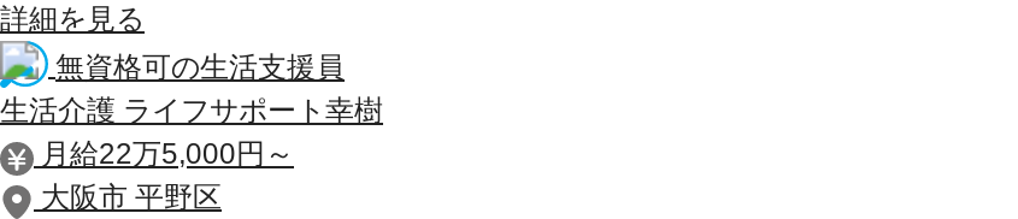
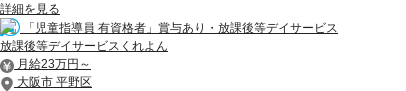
[0,51,383,171] 無資格可の生活支援員 | 生活介護 ライフサポート幸樹 | 月給22万5,000円～ -> [0,21,338,71] 「児童指導員 有資格者」賞与あり・放課後等デイサービス | 放課後等デイサービスくれよん | 月給23万円～

